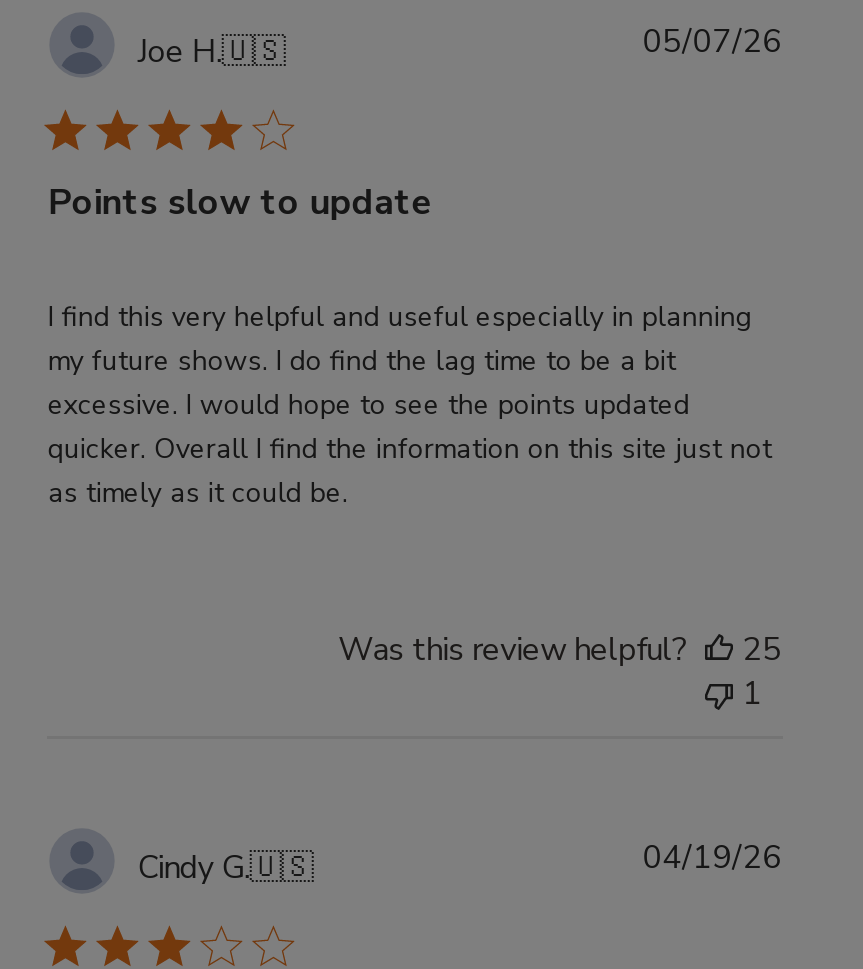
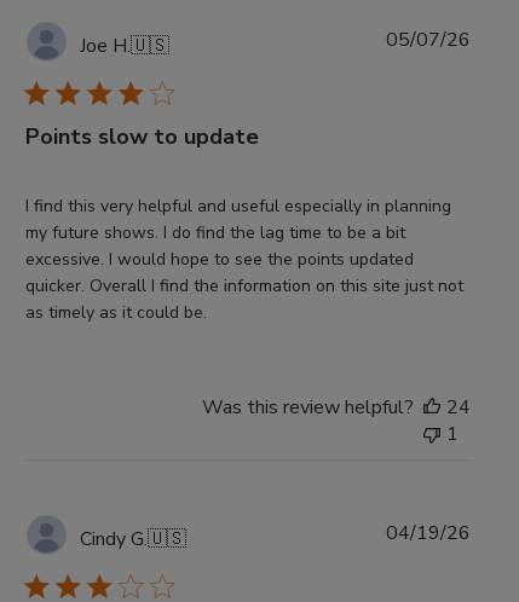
[338,628,782,672] Was this review helpful? 25 -> [202,394,470,421] Was this review helpful? 24

